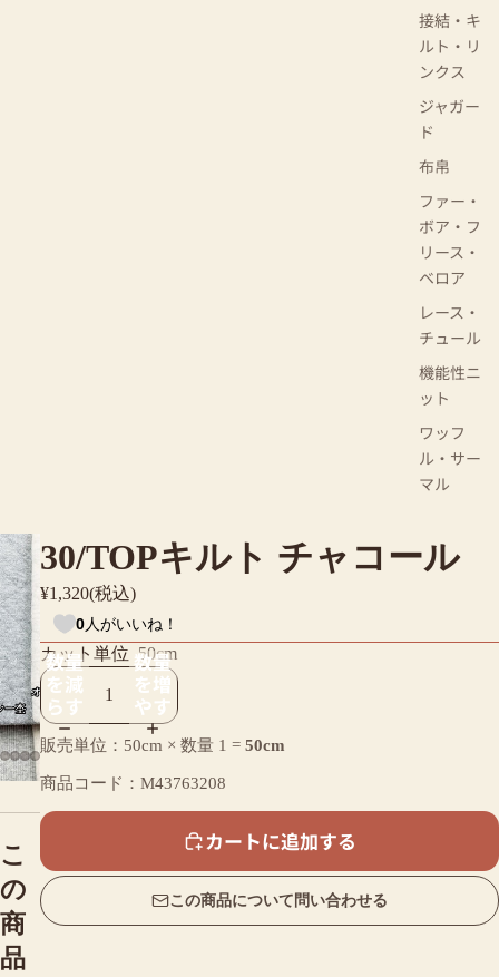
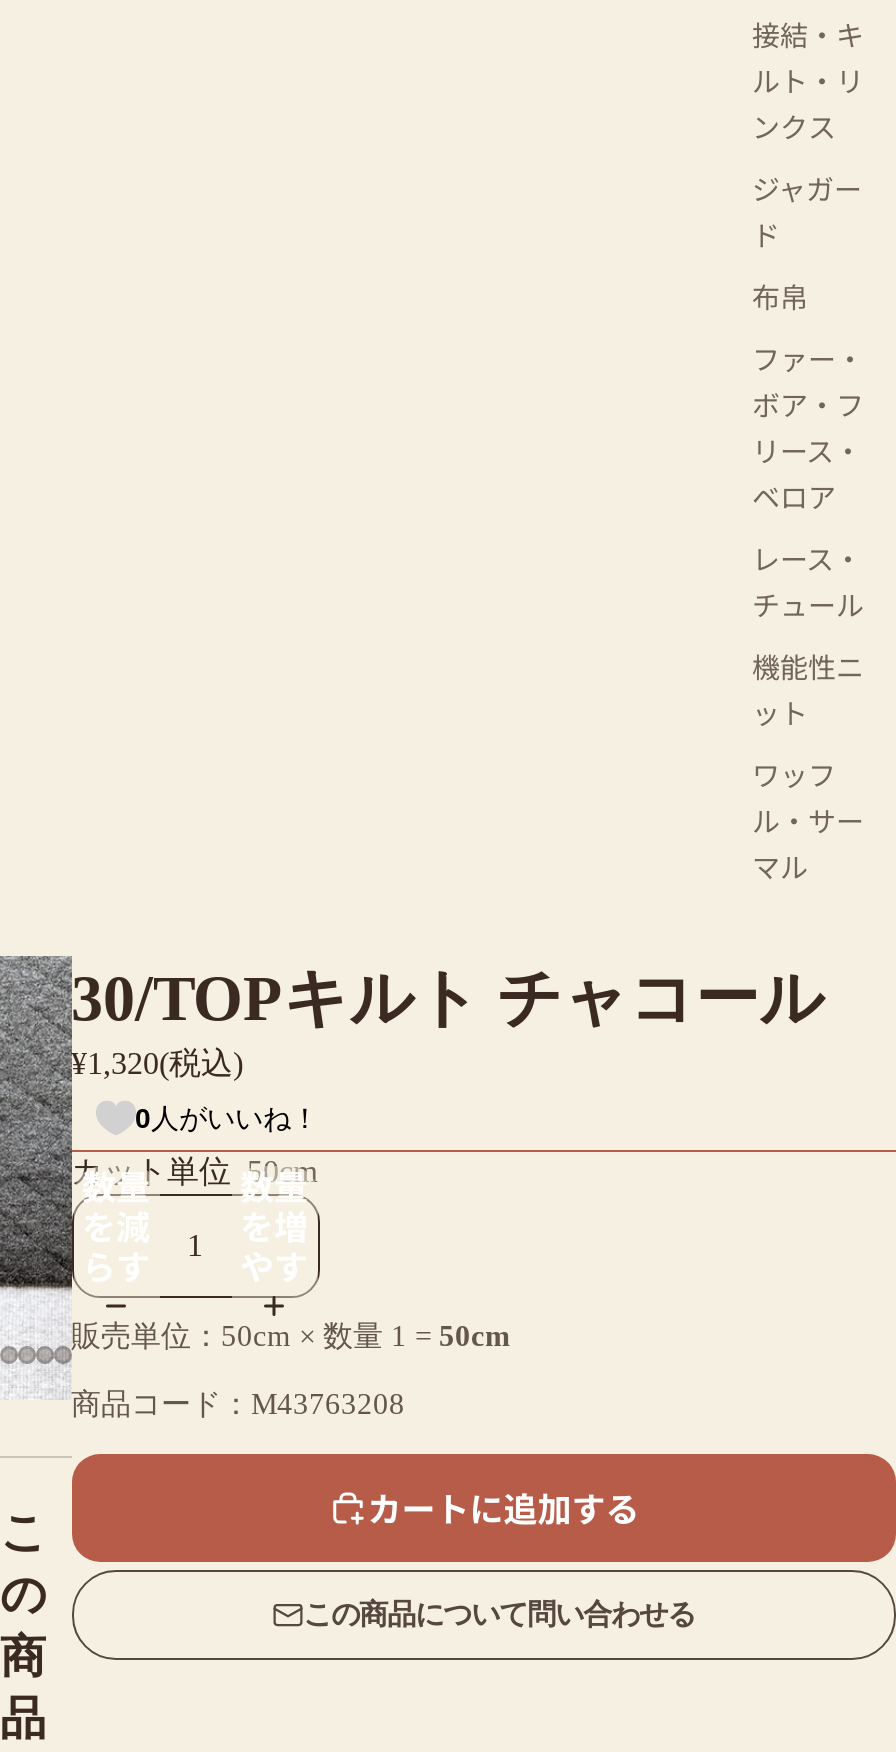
[3,534,41,781] [image] -> [6,954,74,1398] [image]

